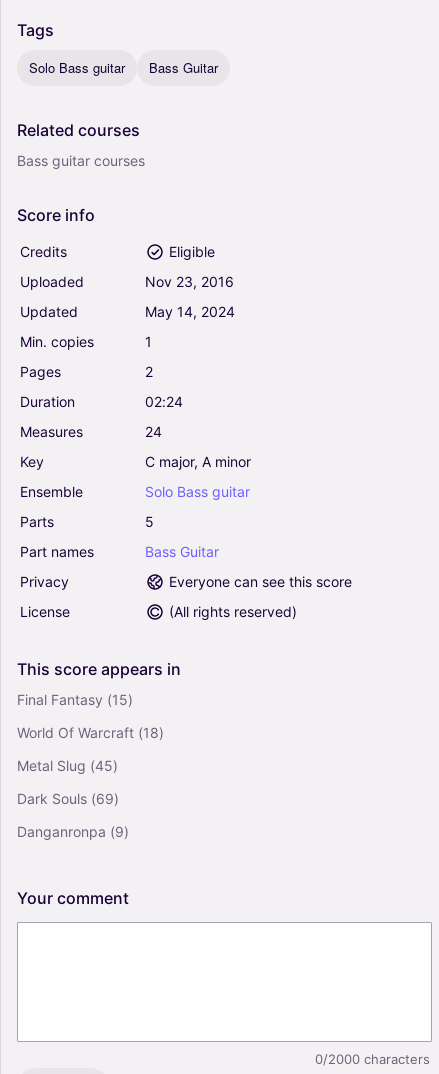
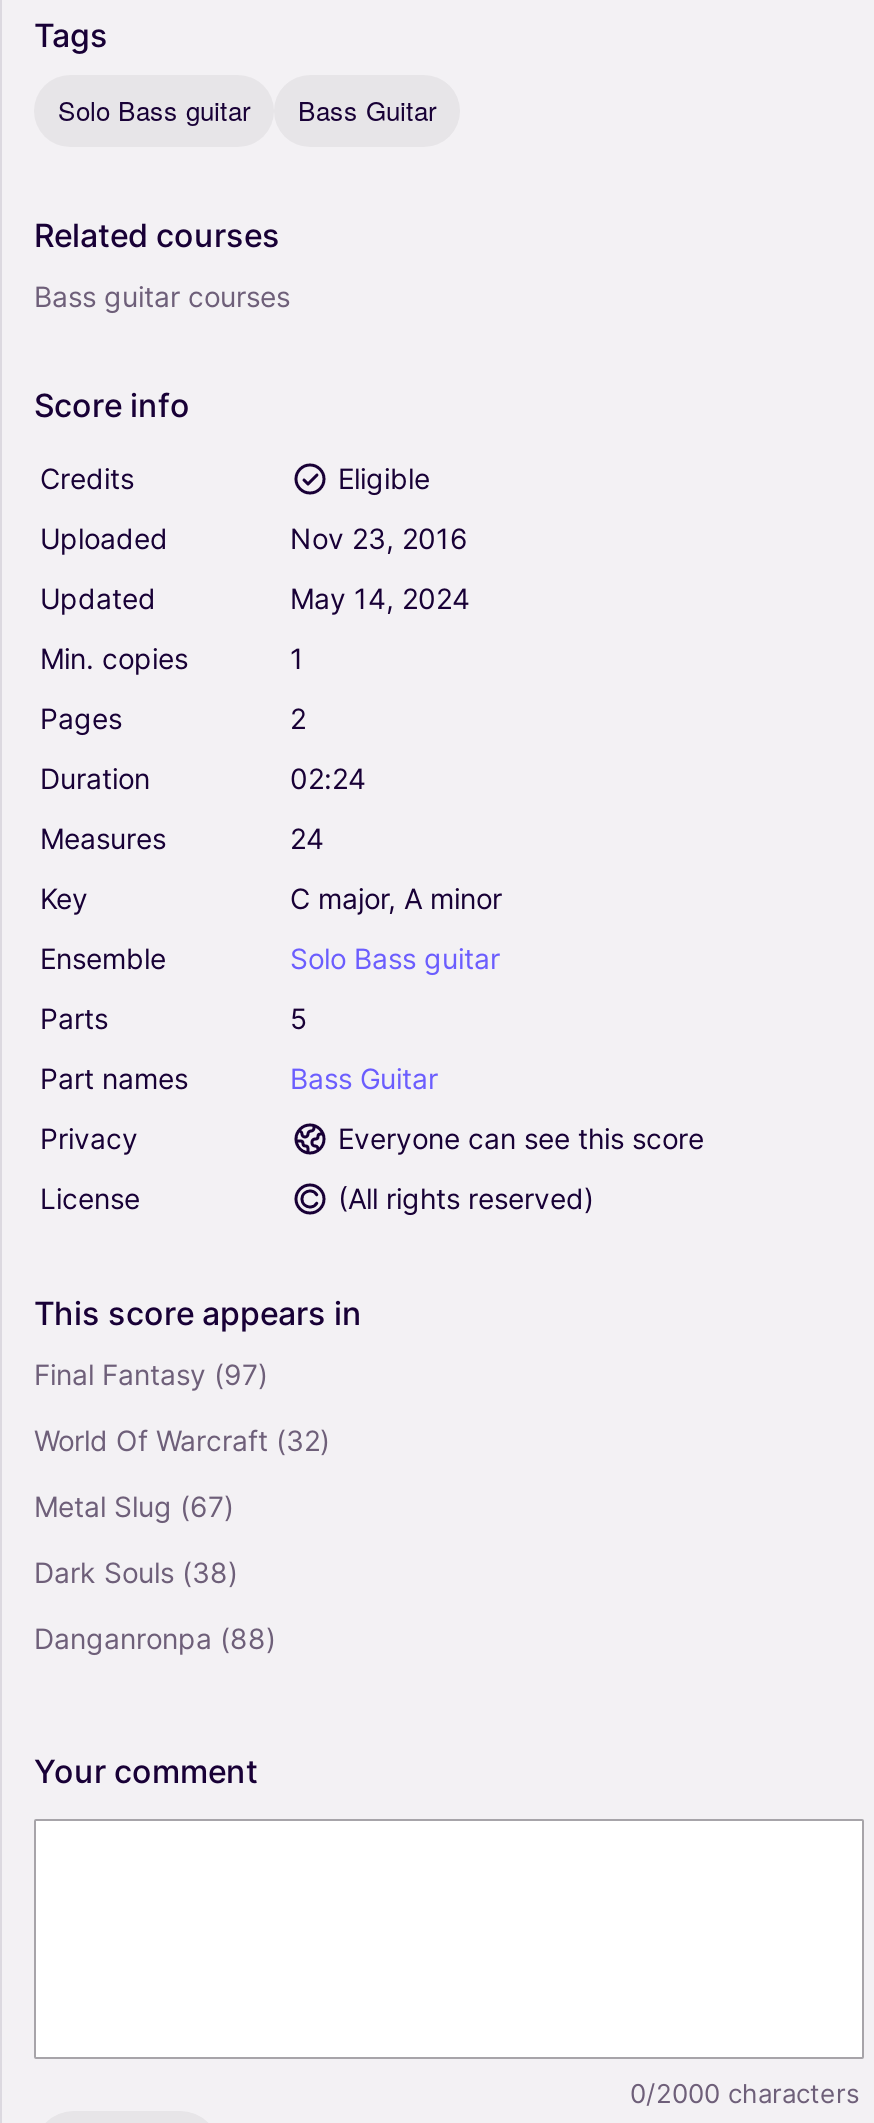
[17,690,133,707] Final Fantasy (15) -> [34,1356,268,1390] Final Fantasy (97)
[17,723,164,740] World Of Warcraft (18) -> [34,1422,330,1456] World Of Warcraft (32)
[17,756,118,773] Metal Slug (45) -> [34,1488,234,1522] Metal Slug (67)
[17,789,119,806] Dark Souls (69) -> [34,1554,238,1588] Dark Souls (38)
[17,822,129,839] Danganronpa (9) -> [34,1620,276,1654] Danganronpa (88)

